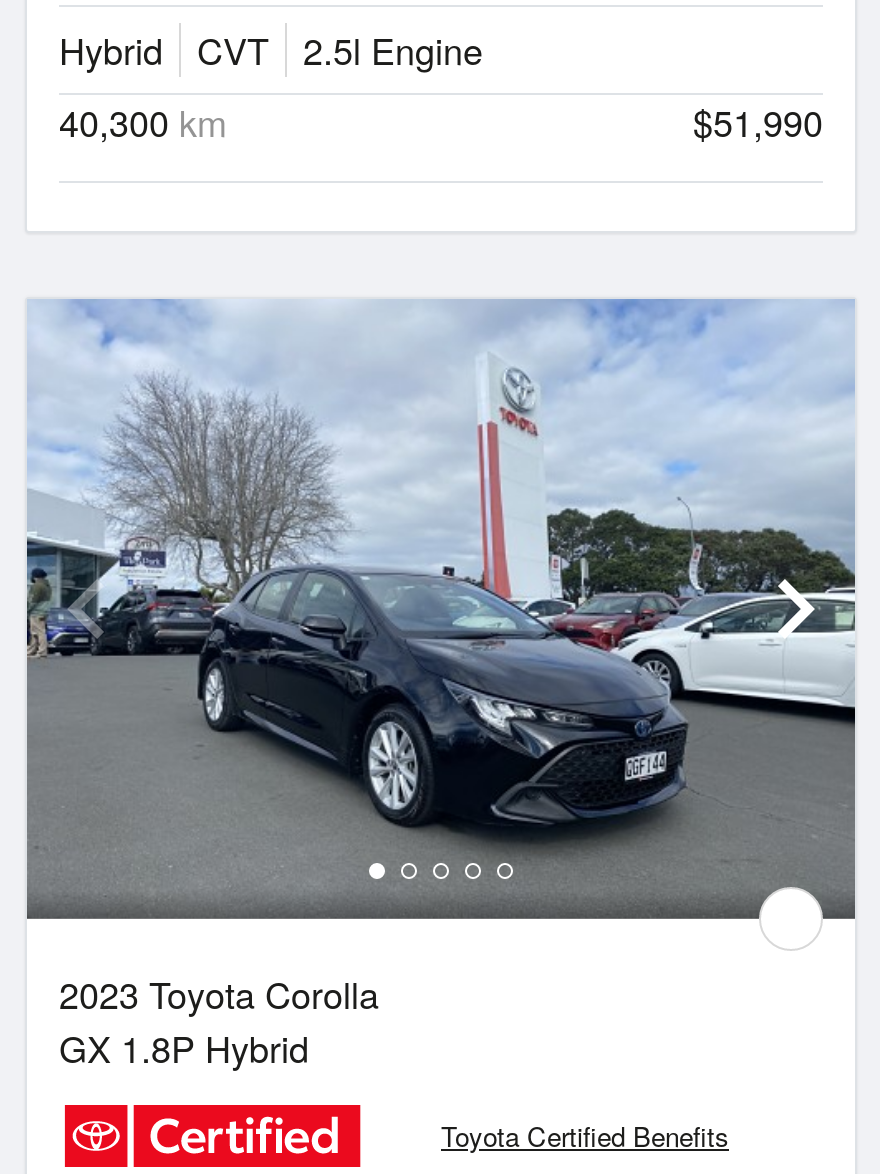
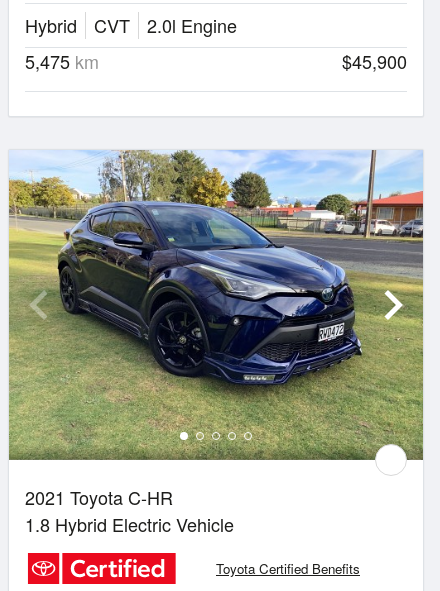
[59,22,823,146] 2.5l Engine | 40,300 km | $51,990 -> [25,12,407,74] 2.0l Engine | 5,475 km | $45,900
[25,299,857,1073] [image] | 2023 Toyota Corolla | GX 1.8P Hybrid -> [8,149,424,537] [image] | 2021 Toyota C-HR | 1.8 Hybrid Electric Vehicle

